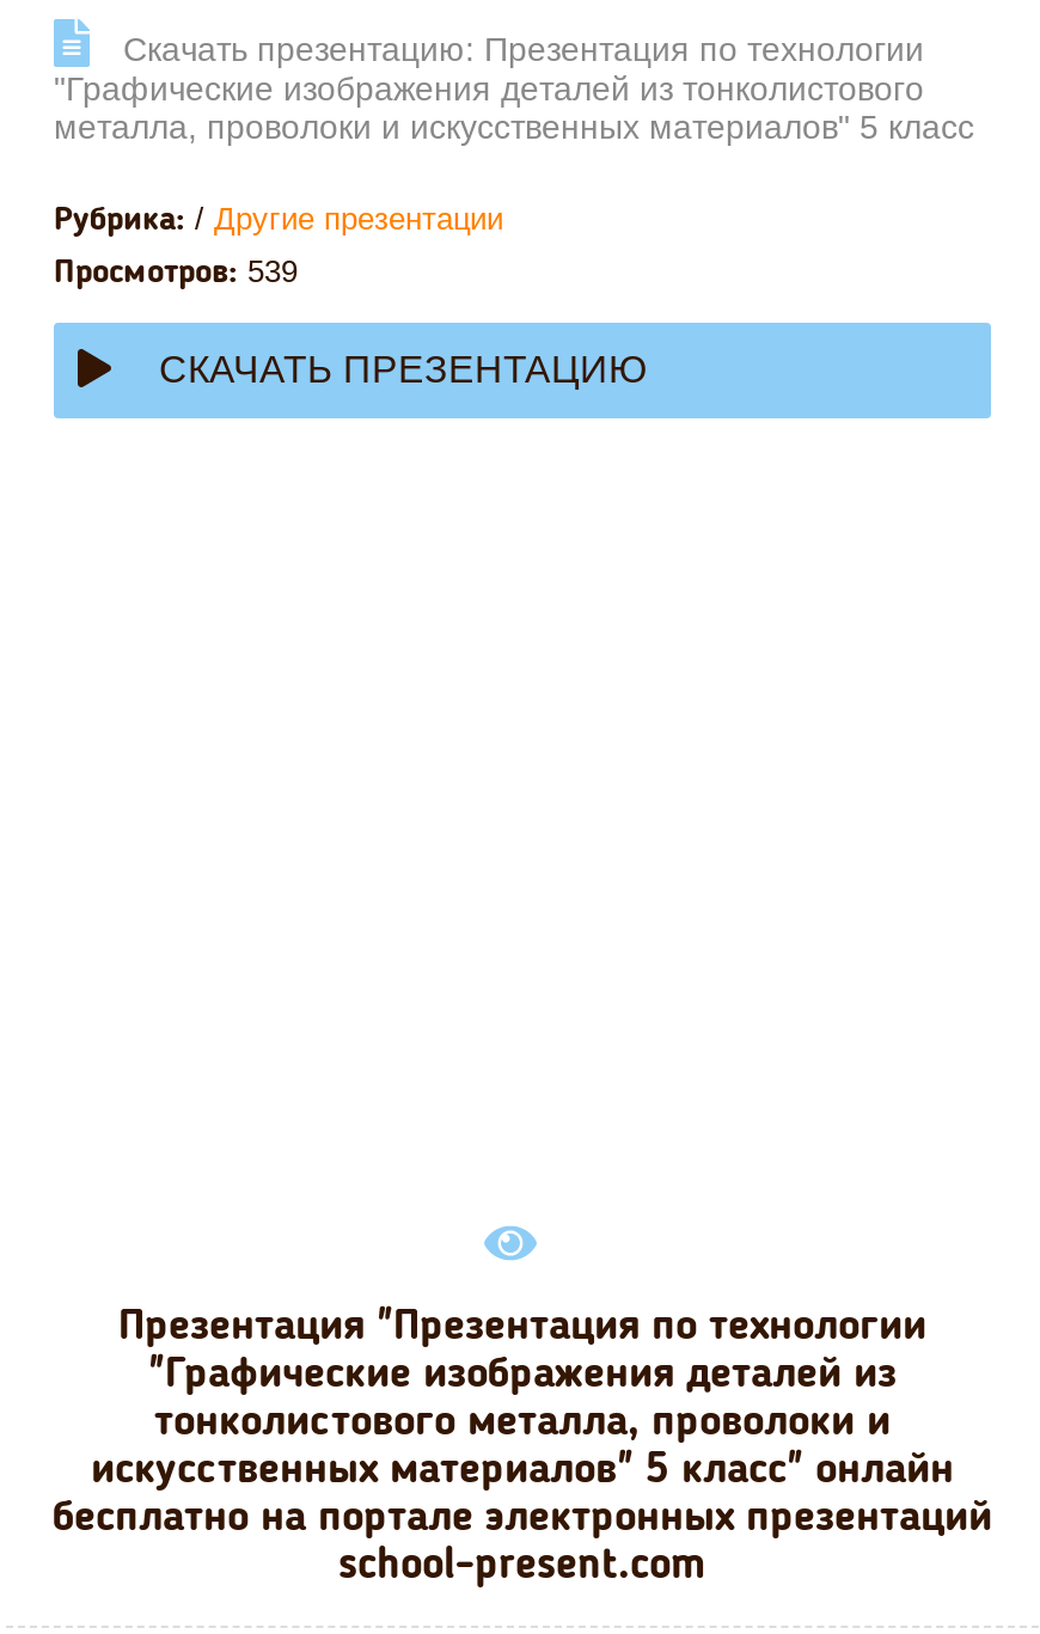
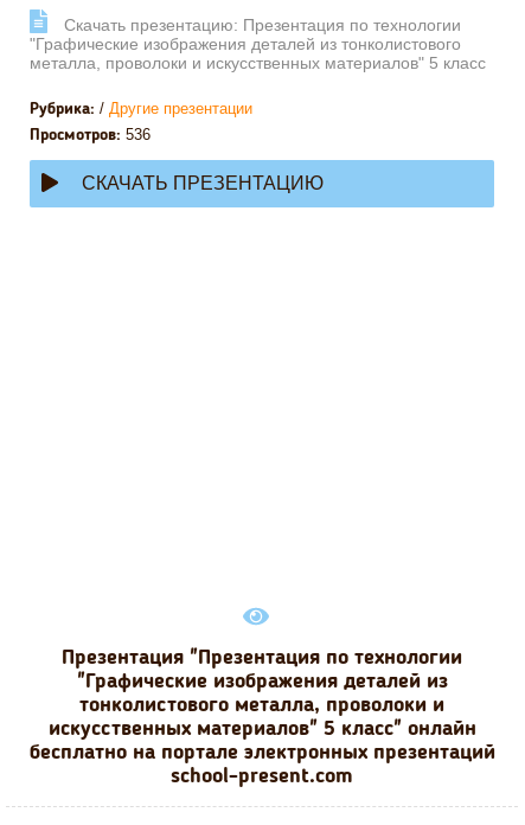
[54,252,298,288] Просмотров: 539 -> [30,125,151,143] Просмотров: 536

